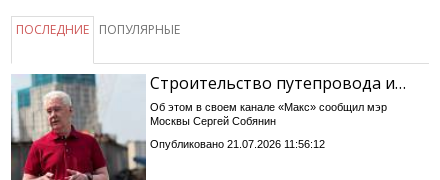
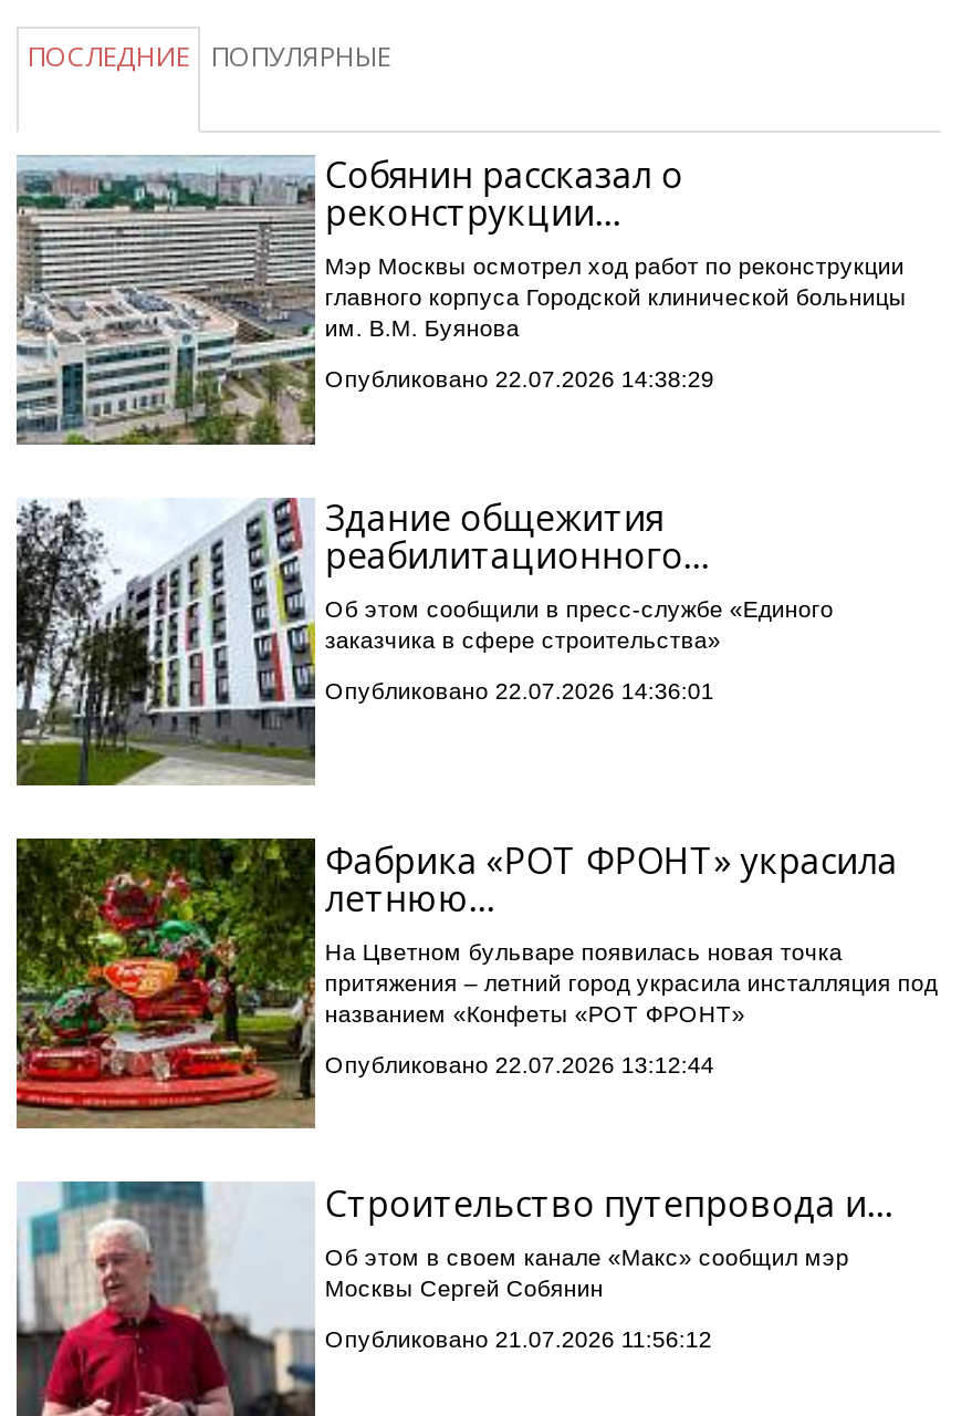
none -> [14,836,315,1131] [image]
none -> [17,151,906,704] [image] | Собянин рассказал о | реконструкции… | Мэр Москвы осмотрел ход работ по реконструкции | главного корпуса Городской клинической больницы | им. В.М. Буянова | Опубликовано 22.07.2026 14:38:29 | Здание общежития | реабилитационного… | Об этом сообщили в пресс-службе «Единого | заказчика в сфере строительства» | Опубликовано 22.07.2026 14:36:01
none -> [17,496,937,1077] [image] | Фабрика «РОТ ФРОНТ» украсила | летнюю… | На Цветном бульваре появилась новая точка | притяжения – летний город украсила инсталляция под | названием «Конфеты «РОТ ФРОНТ» | Опубликовано 22.07.2026 13:12:44

